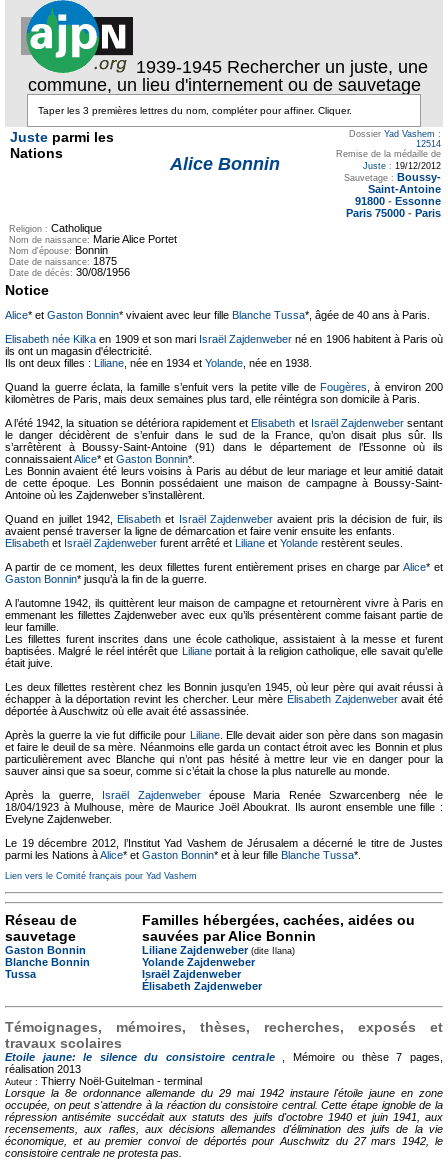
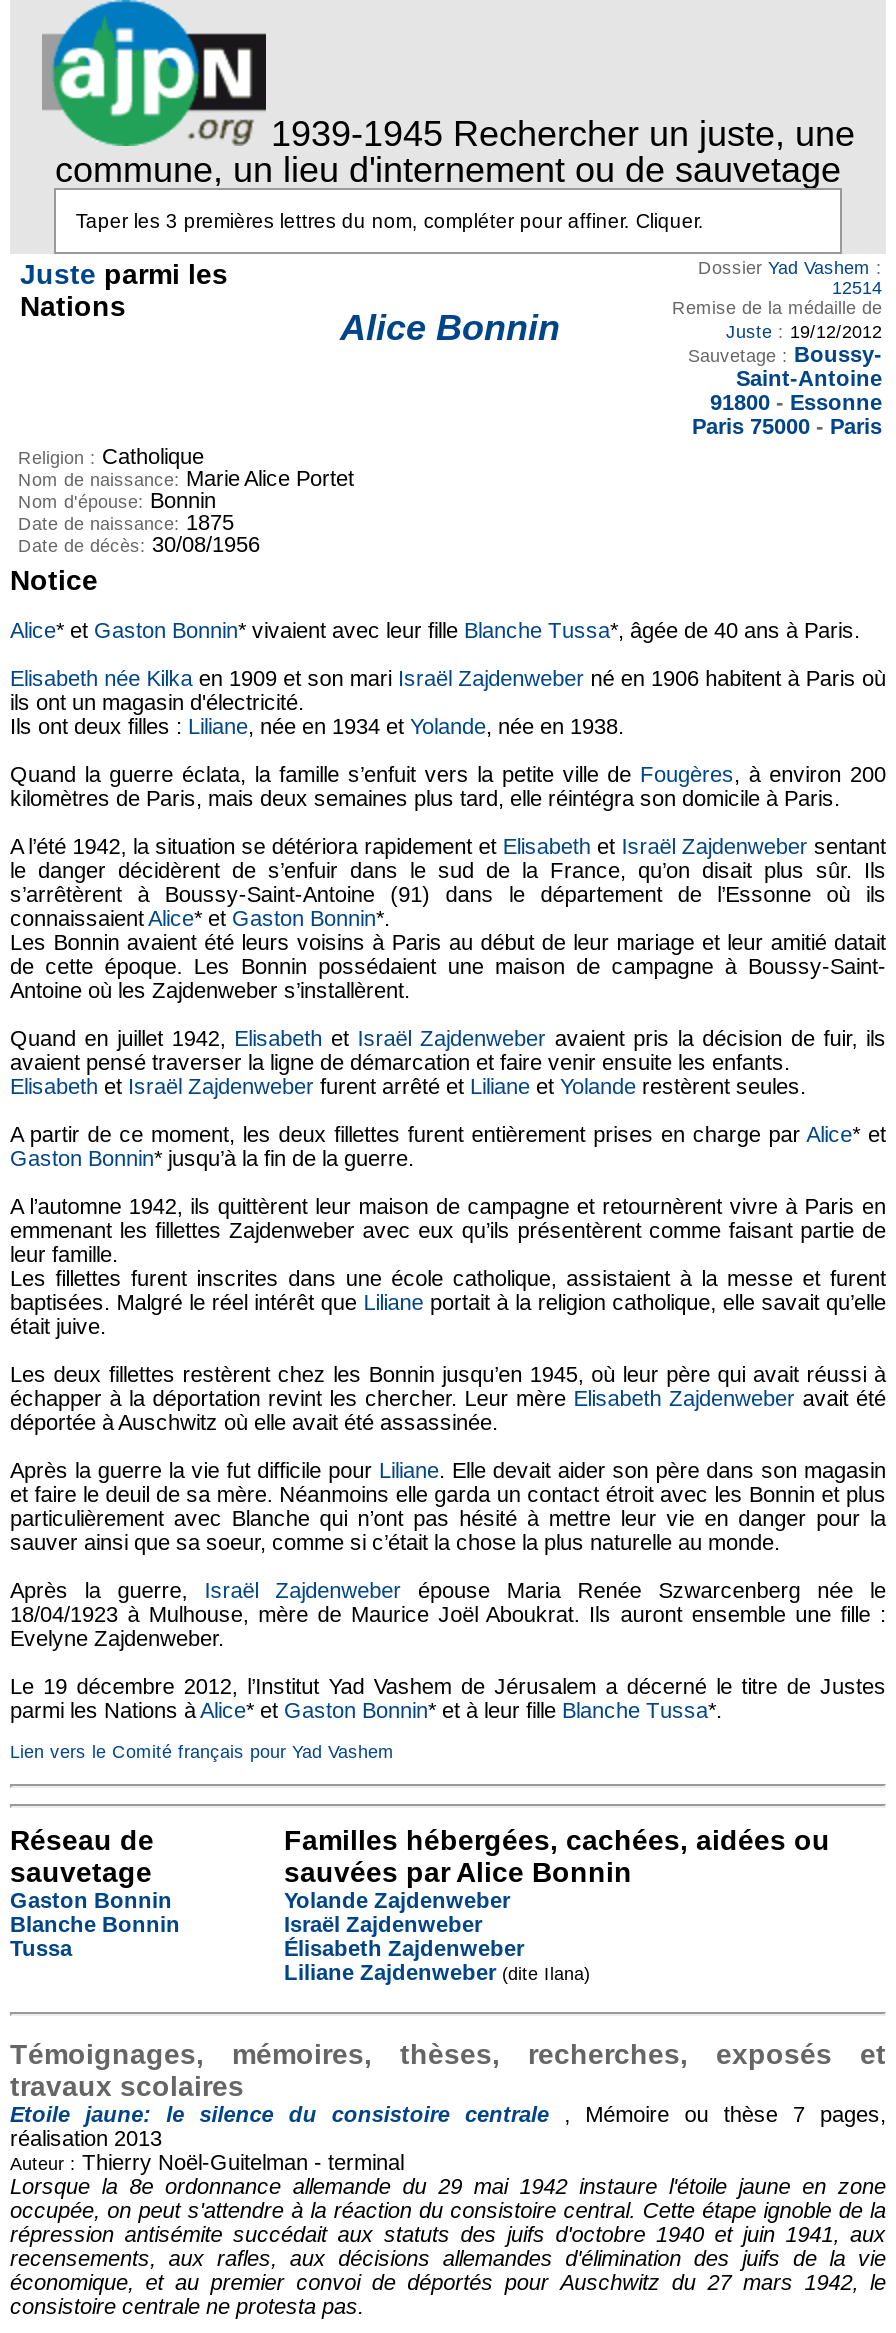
moved [142,944,295,956] -> [284,1960,590,1984]: Liliane Zajdenweber (dite Ilana)

